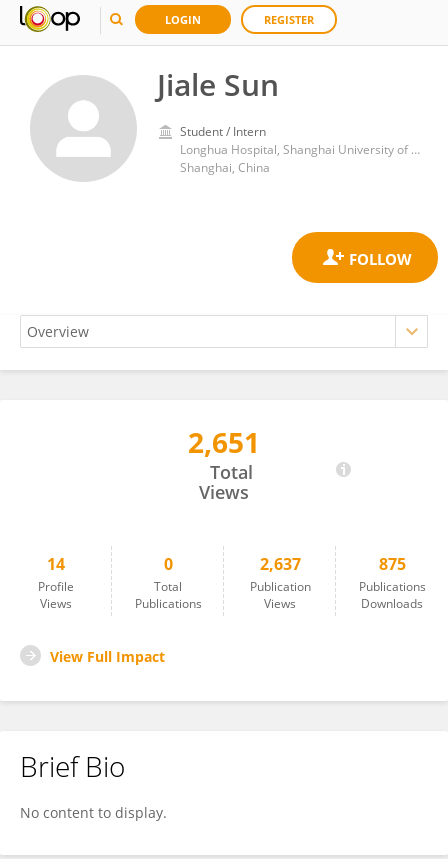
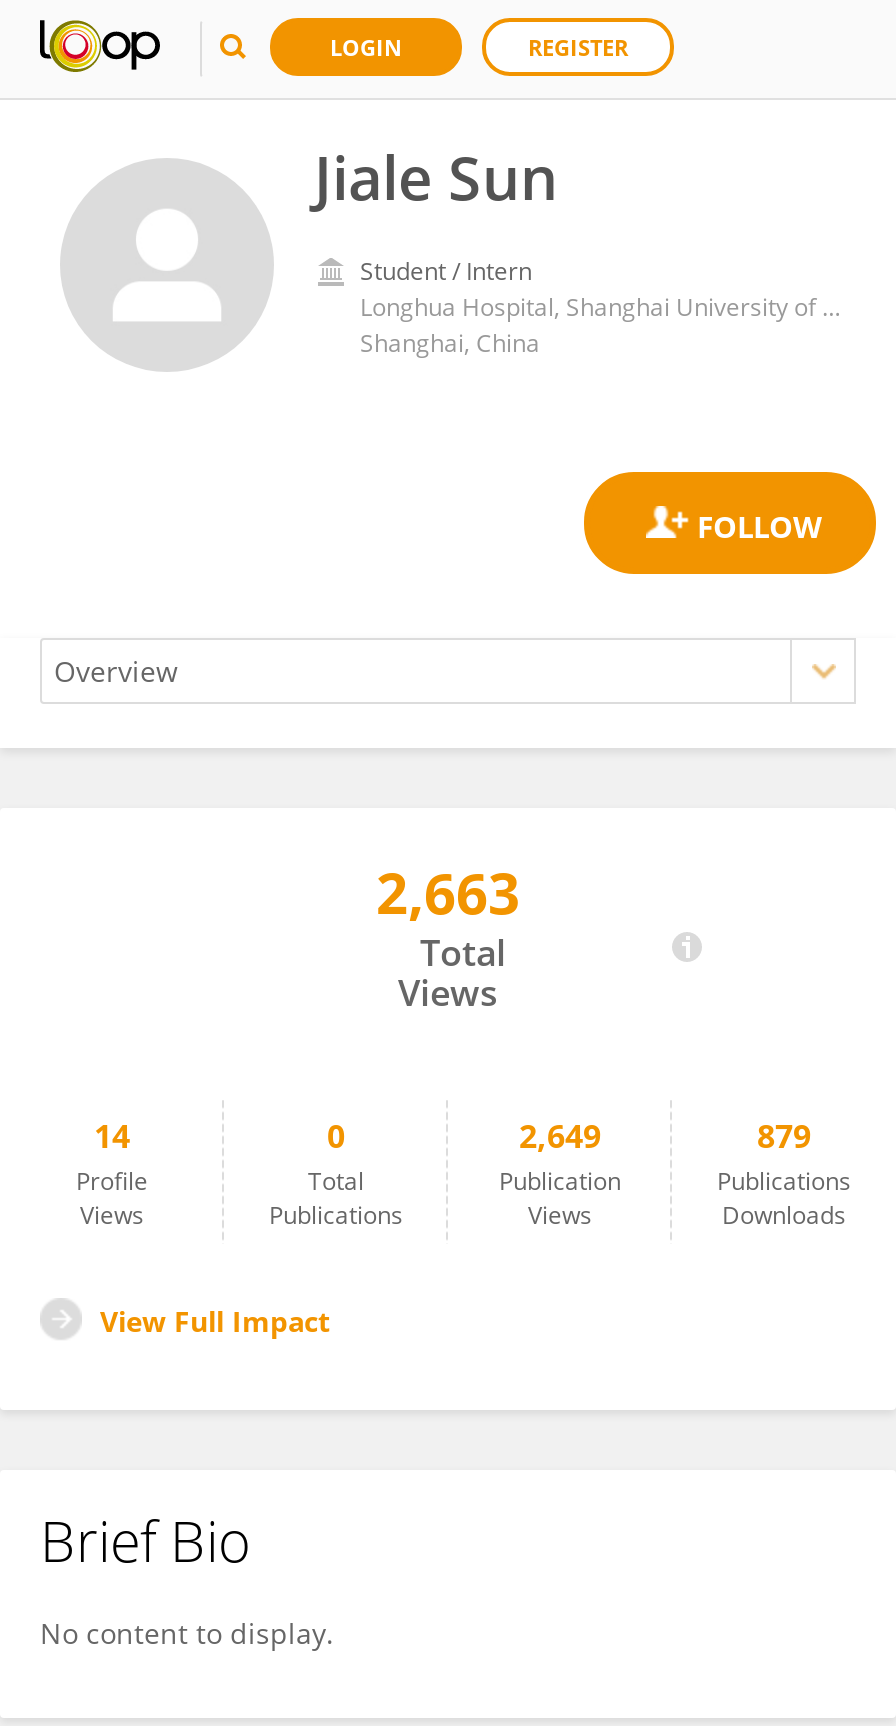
[188,423,260,461] 2,651 -> [376,854,520,930] 2,663
[259,553,300,575] 2,637 -> [519,1114,601,1158] 2,649
[378,553,405,575] 875 -> [757,1114,811,1158] 879

